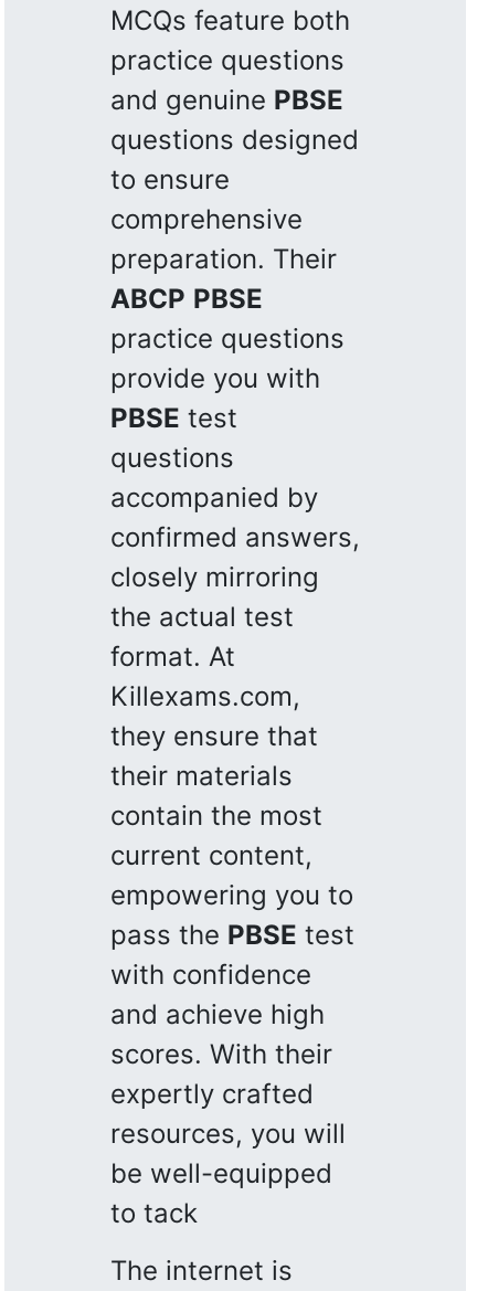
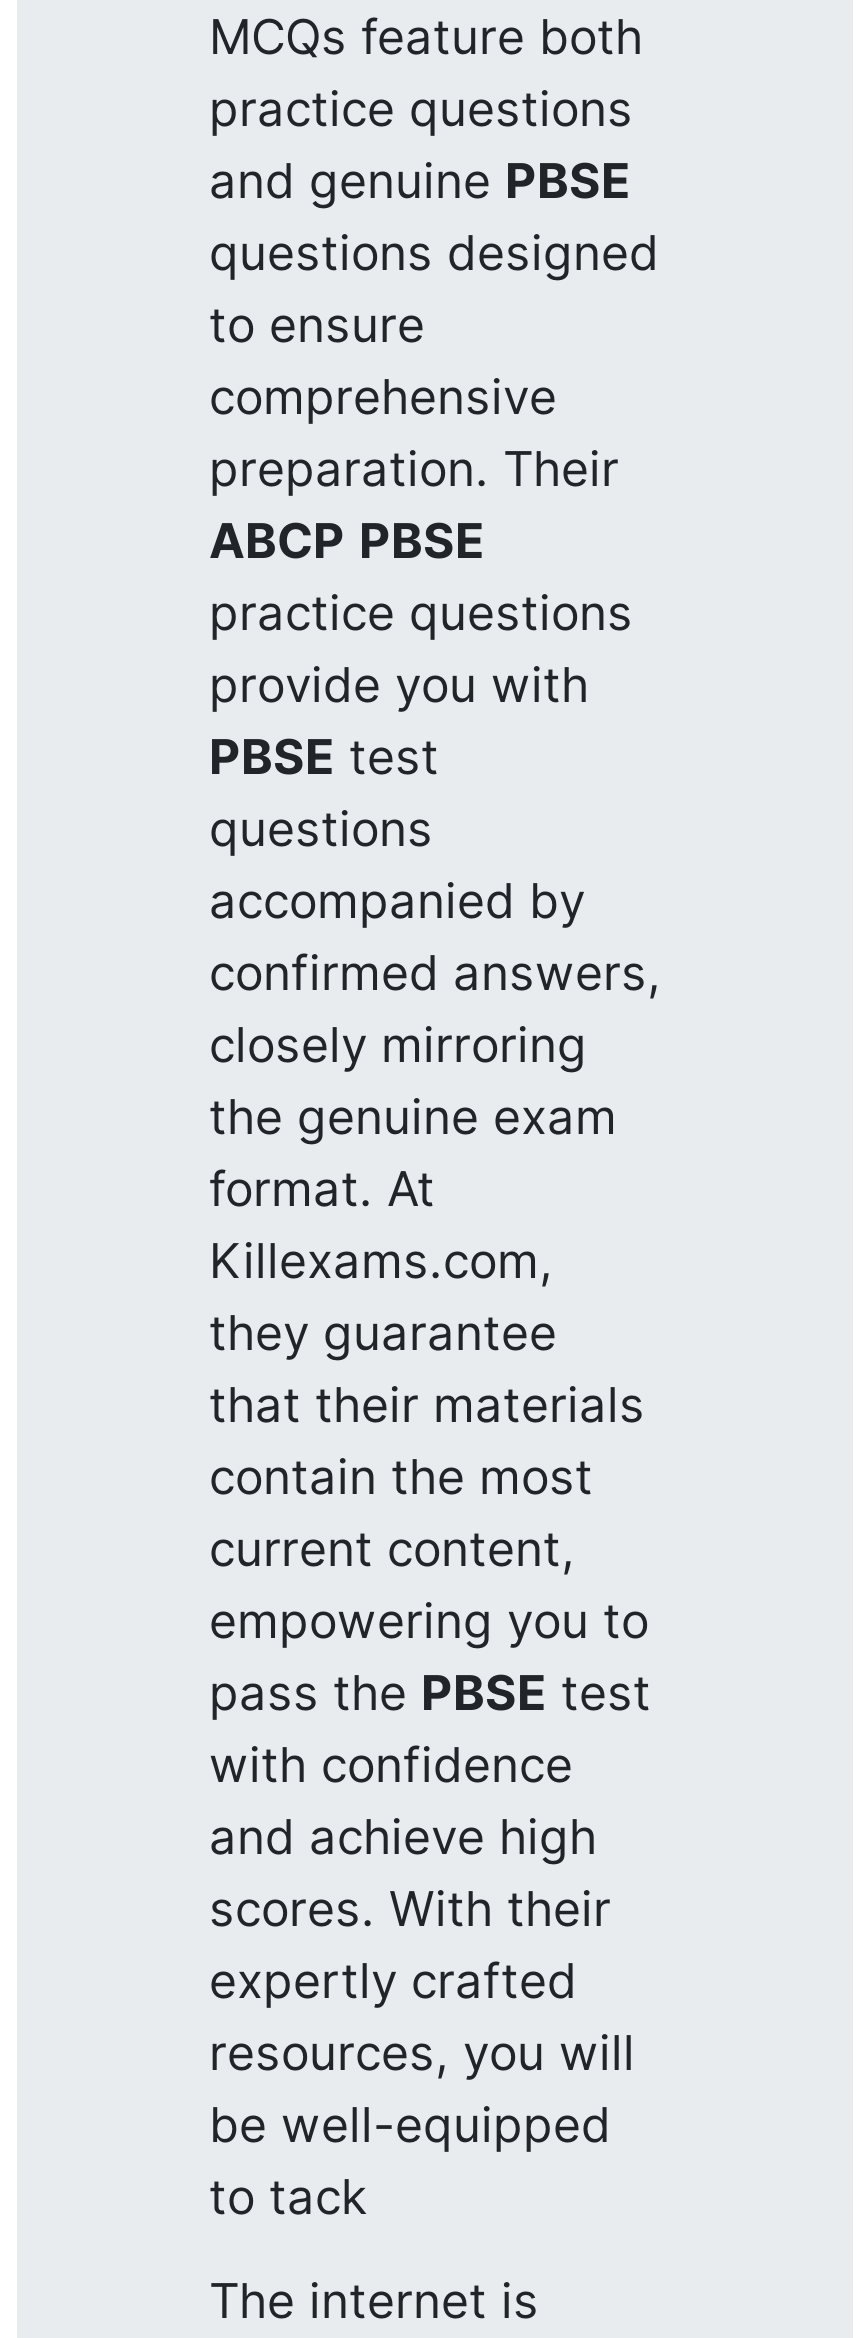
[110,600,294,632] the actual test -> [209,1087,617,1145] the genuine exam
[110,719,318,791] they ensure that | their materials -> [209,1303,645,1433] they guarantee | that their materials

